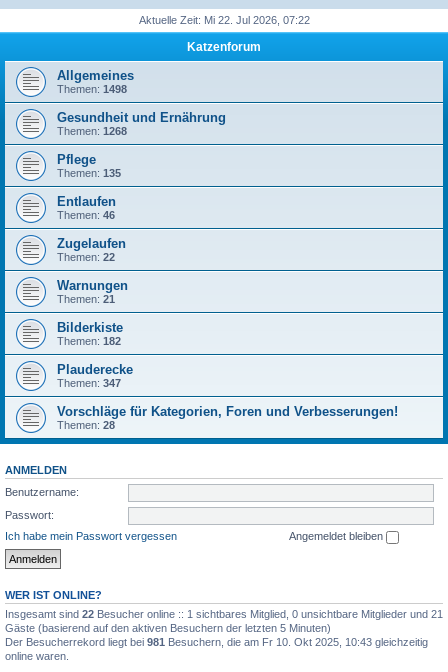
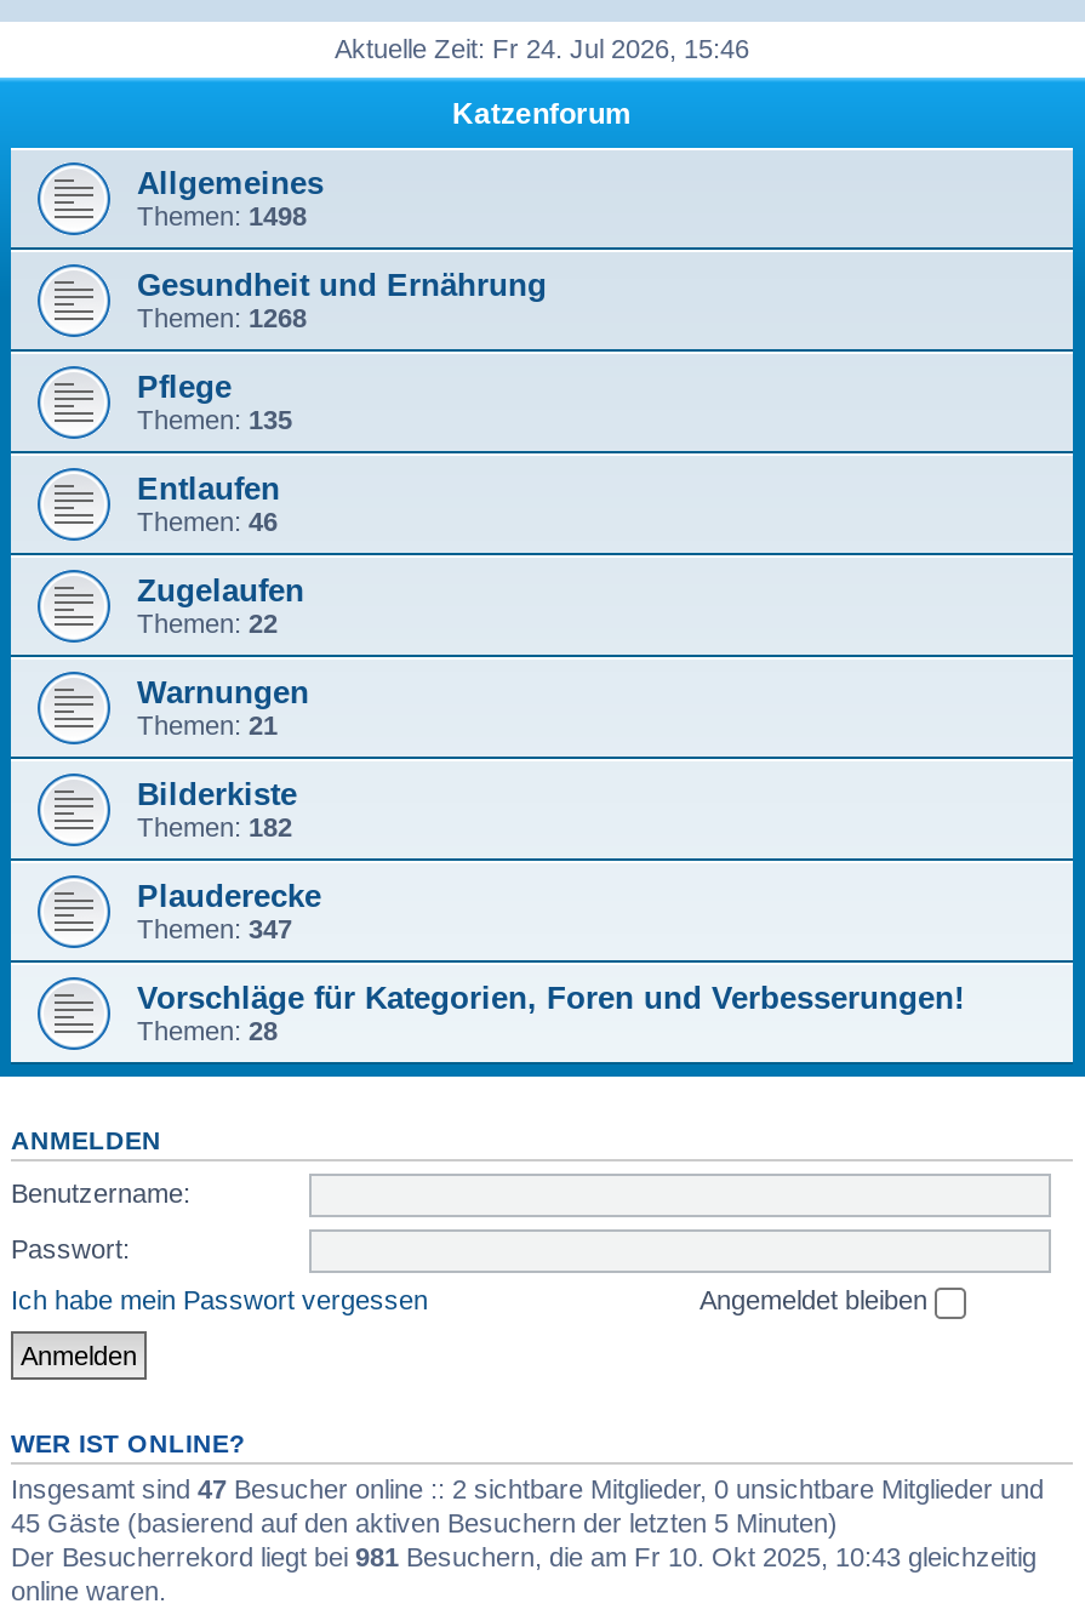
[138,14,309,26] Aktuelle Zeit: Mi 22. Jul 2026, 07:22 -> [335,34,749,63] Aktuelle Zeit: Fr 24. Jul 2026, 15:46
[5,608,443,634] Insgesamt sind 22 Besucher online :: 1 sichtbares Mitglied, 0 unsichtbare Mitglieder und 21 | Gäste (basierend auf den aktiven Besuchern der letzten 5 Minuten) -> [11,1473,1044,1536] Insgesamt sind 47 Besucher online :: 2 sichtbare Mitglieder, 0 unsichtbare Mitglieder und | 45 Gäste (basierend auf den aktiven Besuchern der letzten 5 Minuten)

